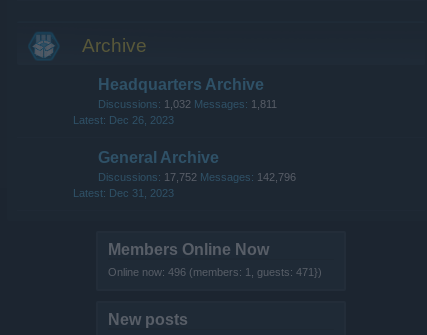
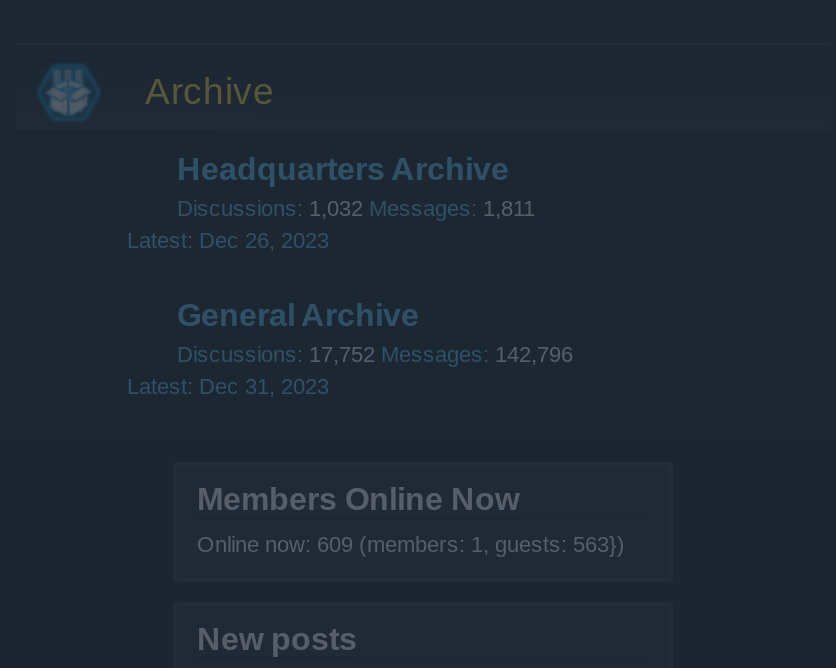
[108,266,322,278] Online now: 496 (members: 1, guests: 471}) -> [197,532,625,556] Online now: 609 (members: 1, guests: 563})

